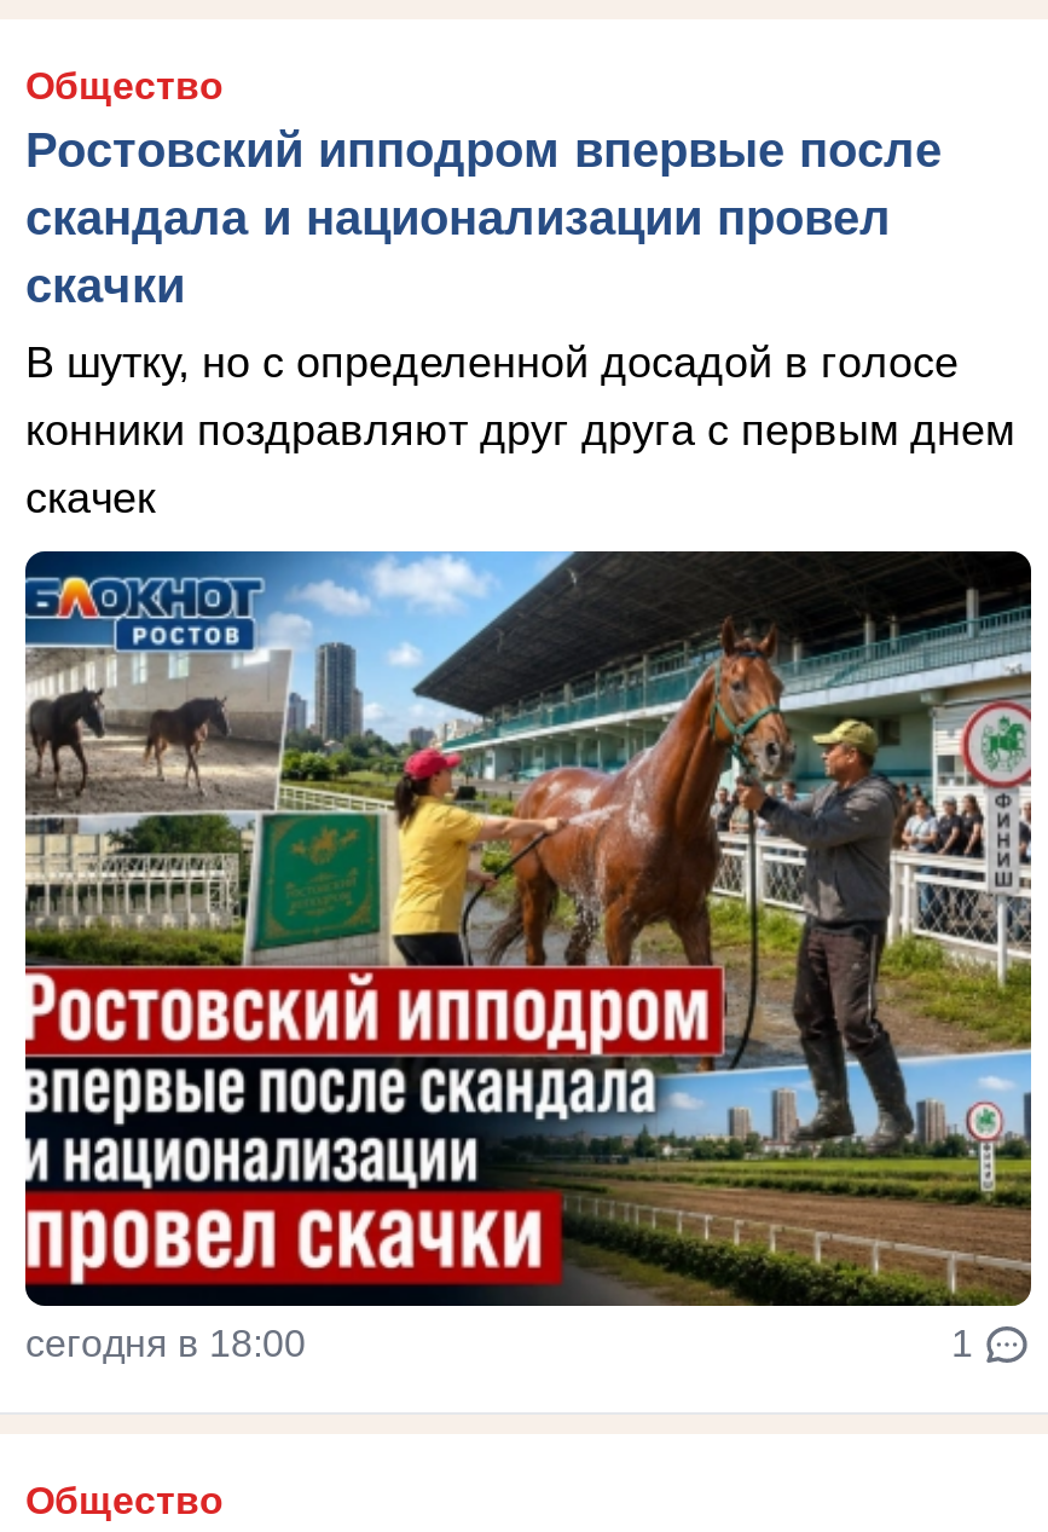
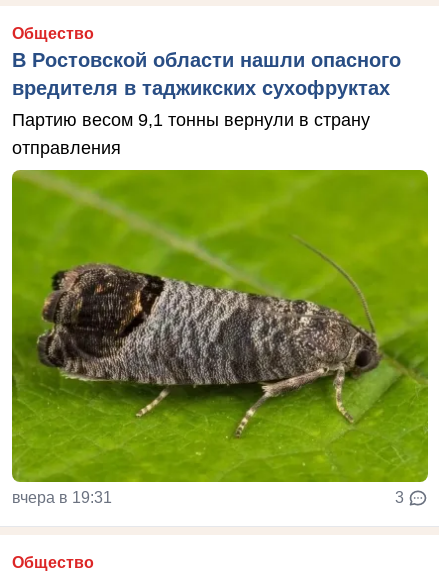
[25,124,942,312] Ростовский ипподром впервые после | скандала и национализации провел | скачки -> [12,49,401,99] В Ростовской области нашли опасного | вредителя в таджикских сухофруктах
[25,339,1014,523] В шутку, но с определенной досадой в голосе | конники поздравляют друг друга с первым днем | скачек -> [12,110,370,158] Партию весом 9,1 тонны вернули в страну | отправления
[23,549,1033,1364] [image] | сегодня в 18:00 | 1 -> [11,194,429,506] [image] | вчера в 19:31 | 3

